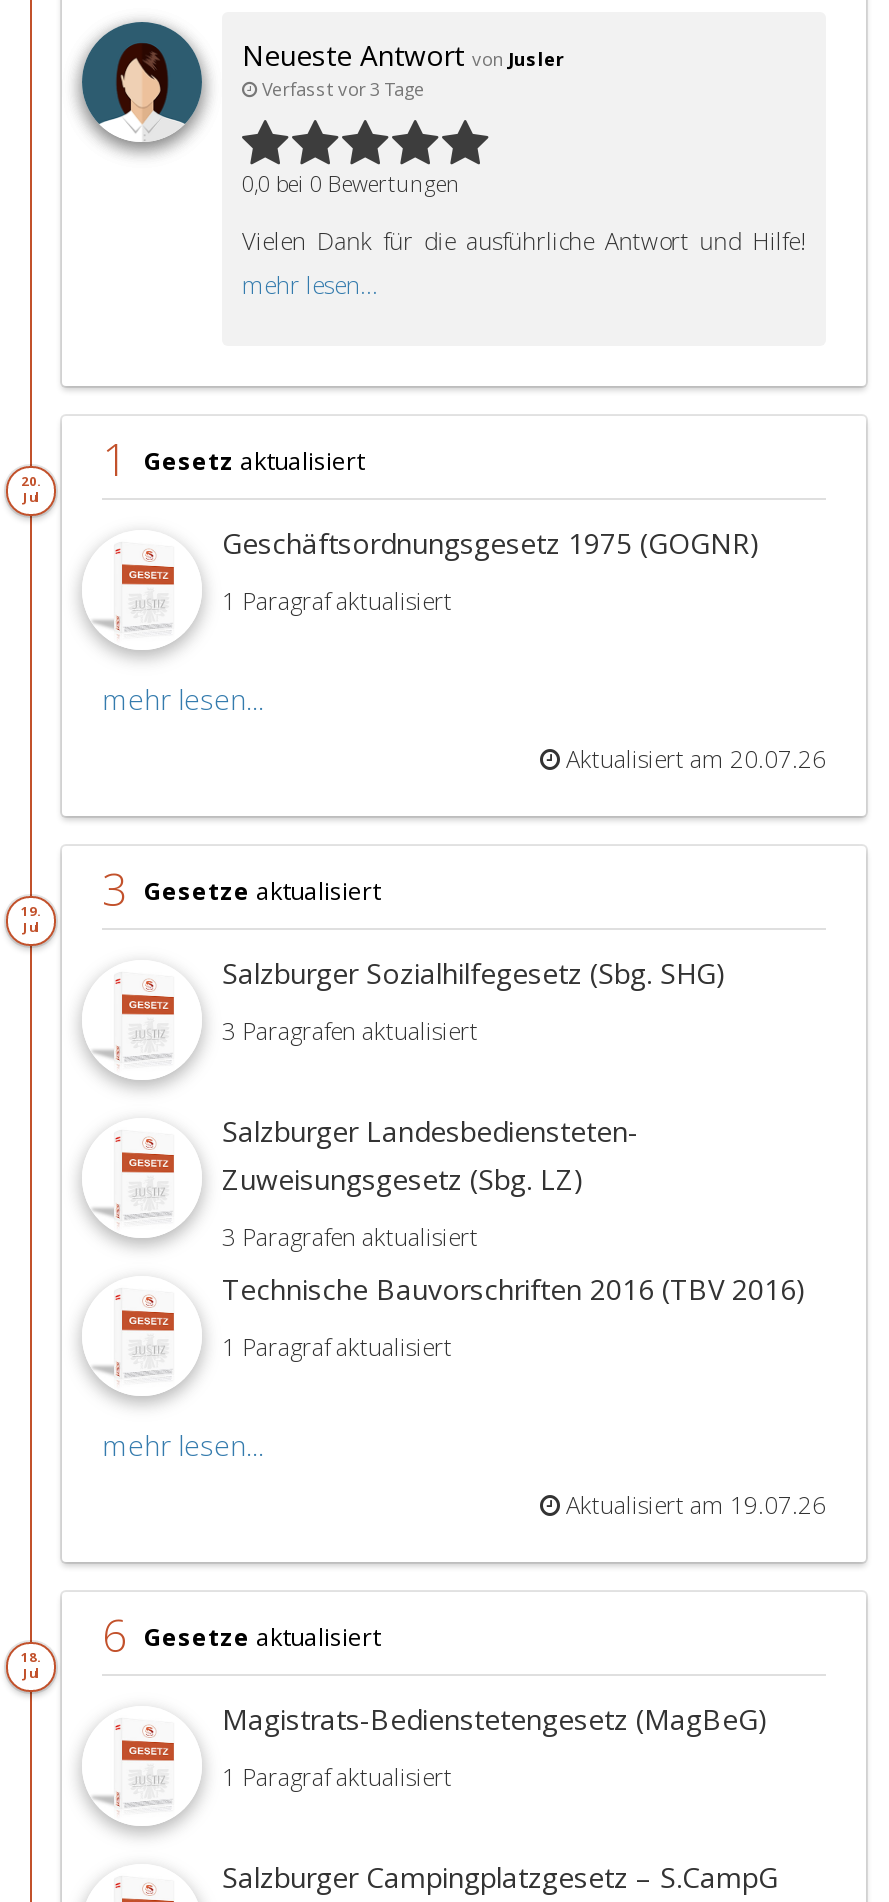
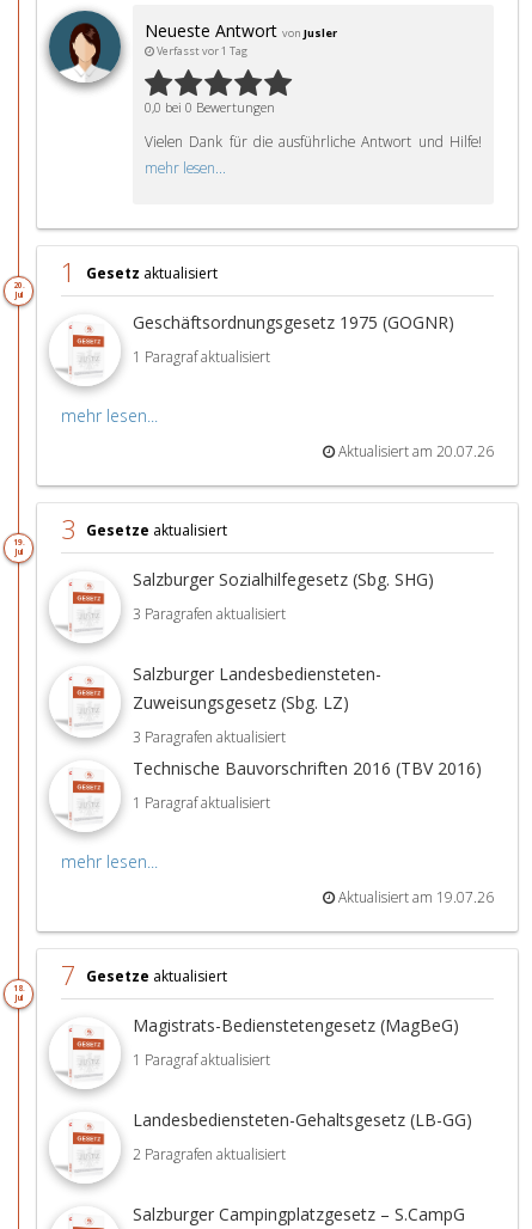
[258,76,424,102] Verfasst vor 3 Tage -> [154,43,247,59] Verfasst vor 1 Tag
[102,1604,380,1664] 6 Gesetzeaktualisiert -> [61,956,227,992] 7 Gesetzeaktualisiert
none -> [133,1108,472,1163] Landesbediensteten-Gehaltsgesetz (LB-GG) | 2 Paragrafen aktualisiert

